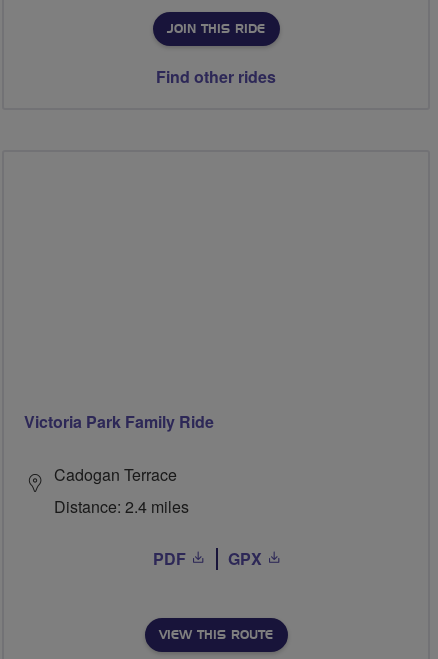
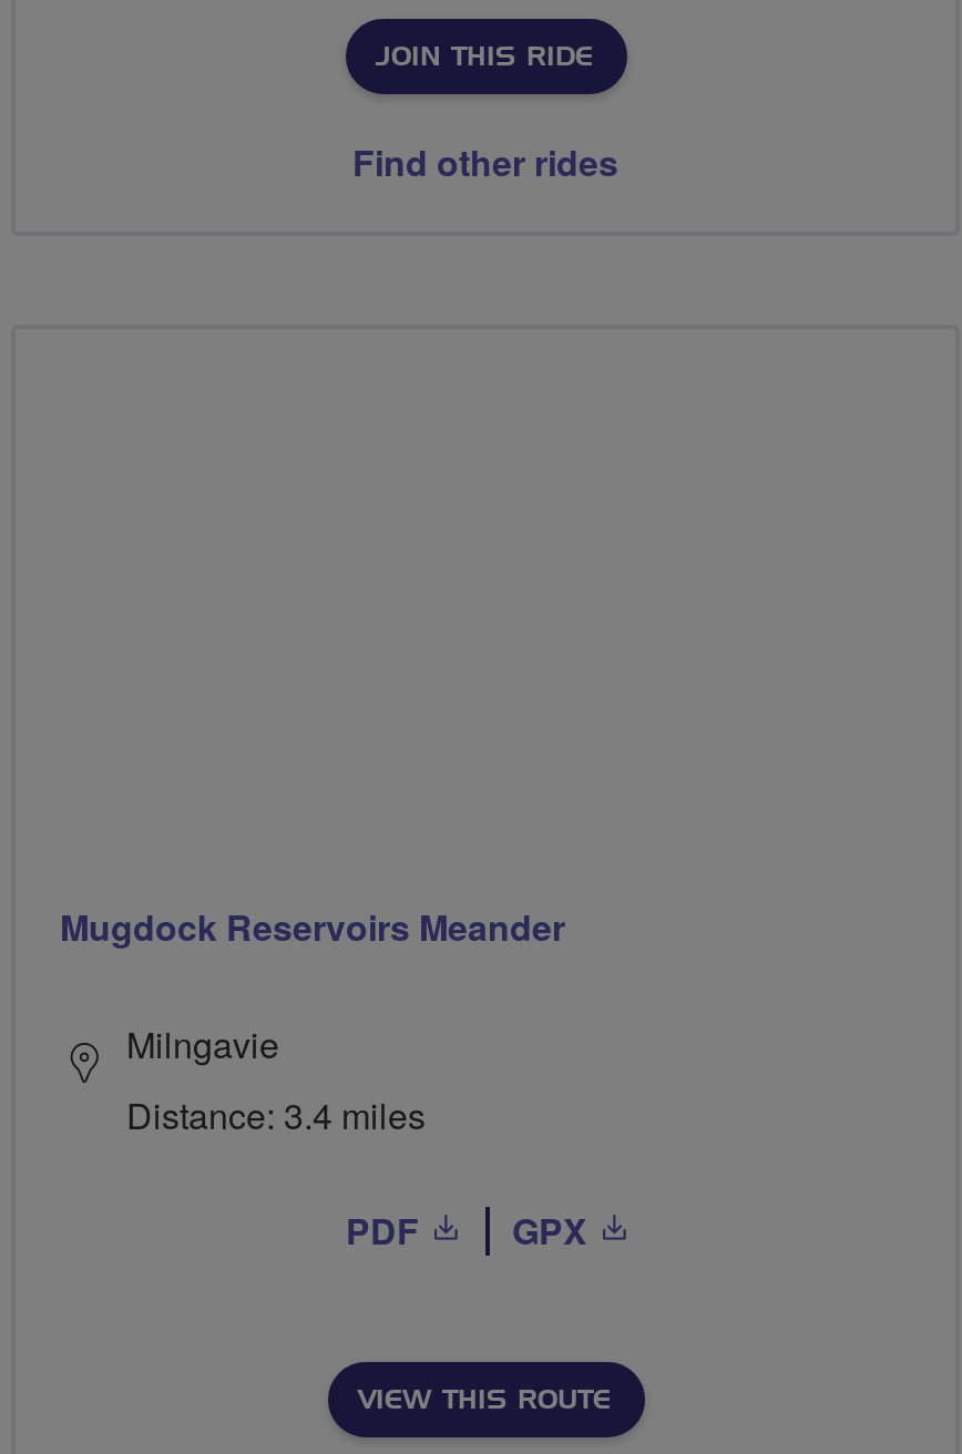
[24,410,214,433] Victoria Park Family Ride -> [60,900,565,951] Mugdock Reservoirs Meander
[54,463,189,518] Cadogan Terrace | Distance: 2.4 miles -> [126,1018,426,1139] Milngavie | Distance: 3.4 miles

